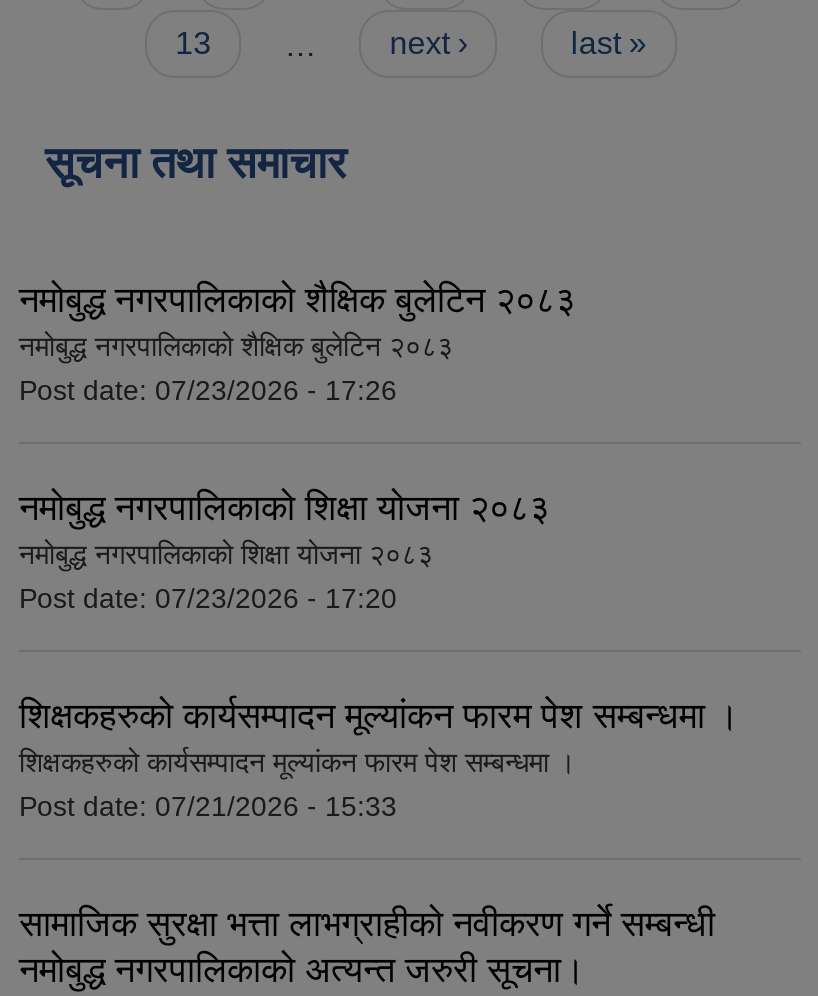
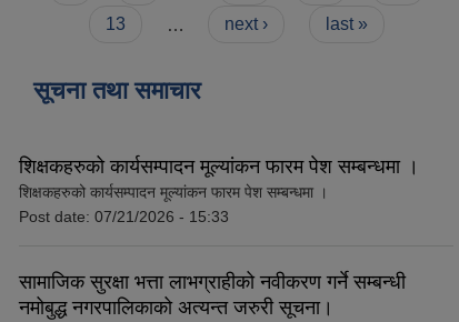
[19,281,575,615] नमोबुद्ध नगरपालिकाको शैक्षिक बुलेटिन २०८३ | नमोबुद्ध नगरपालिकाको शैक्षिक बुलेटिन २०८३ | Post date: 07/23/2026 - 17:26 | नमोबुद्ध नगरपालिकाको शिक्षा योजना २०८३ | नमोबुद्ध नगरपालिकाको शिक्षा योजना २०८३ | Post date: 07/23/2026 - 17:20 -> none

